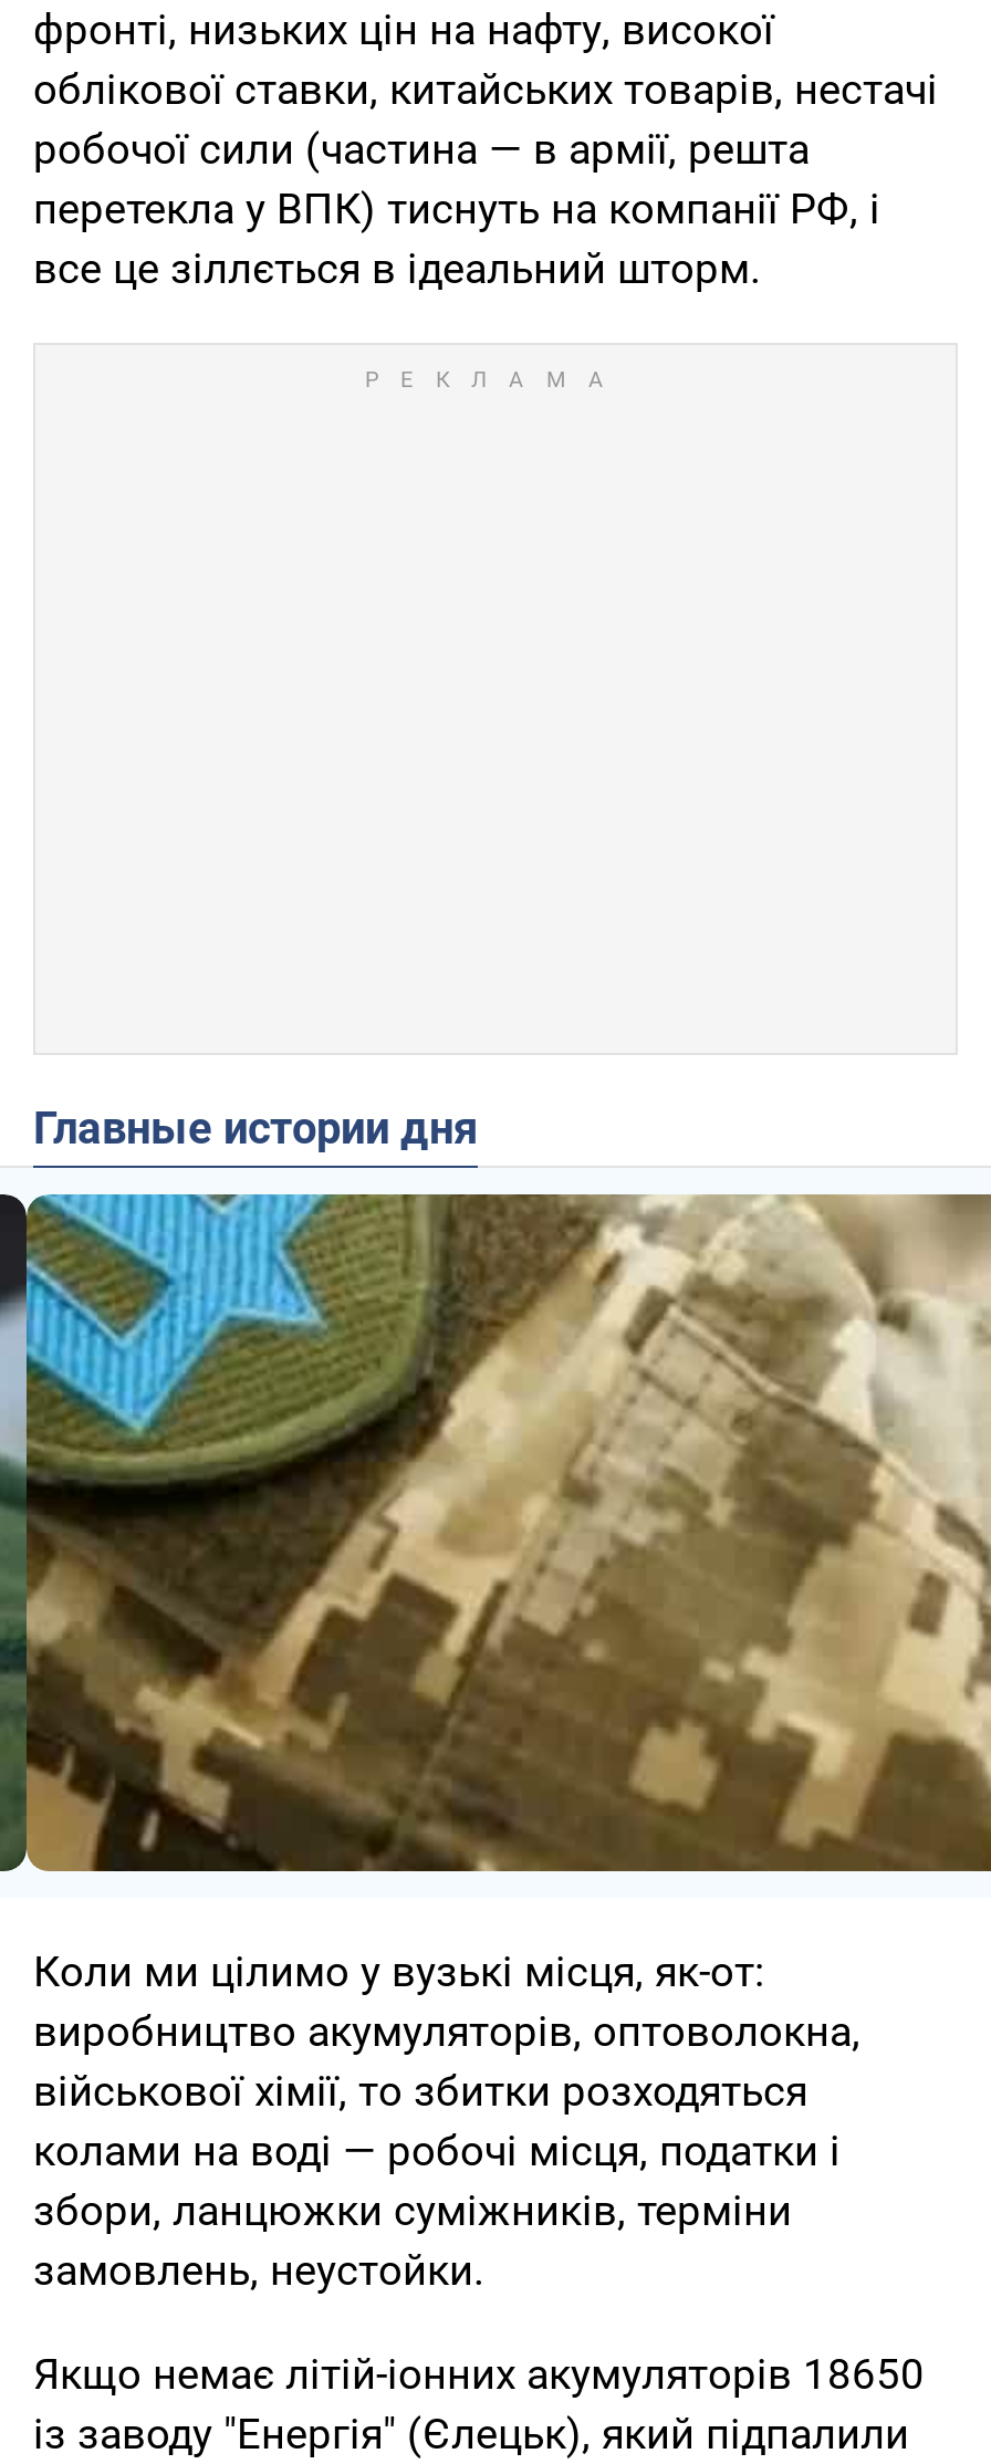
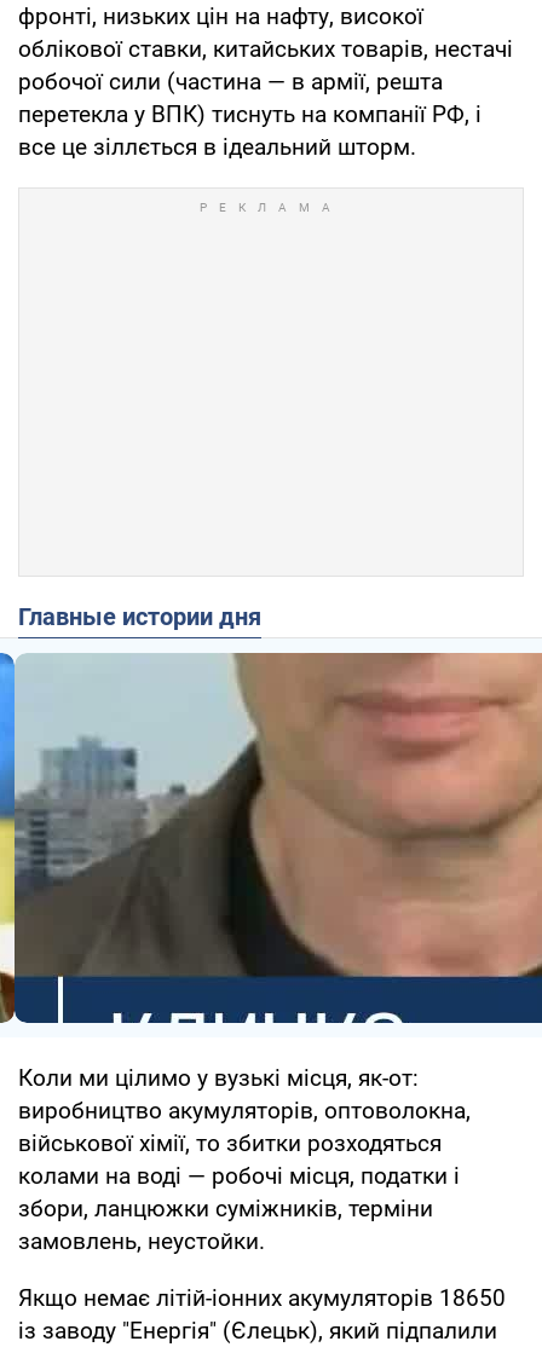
[7,1192,984,1873] [image] -> [4,652,538,1024] [image]

